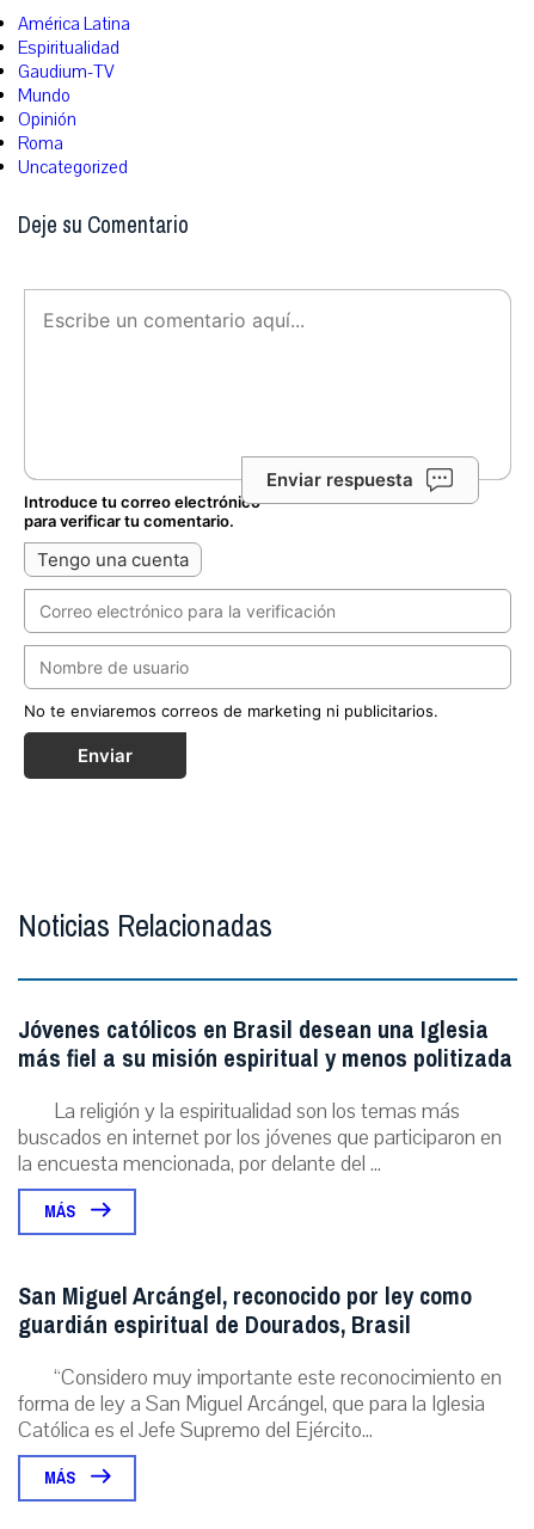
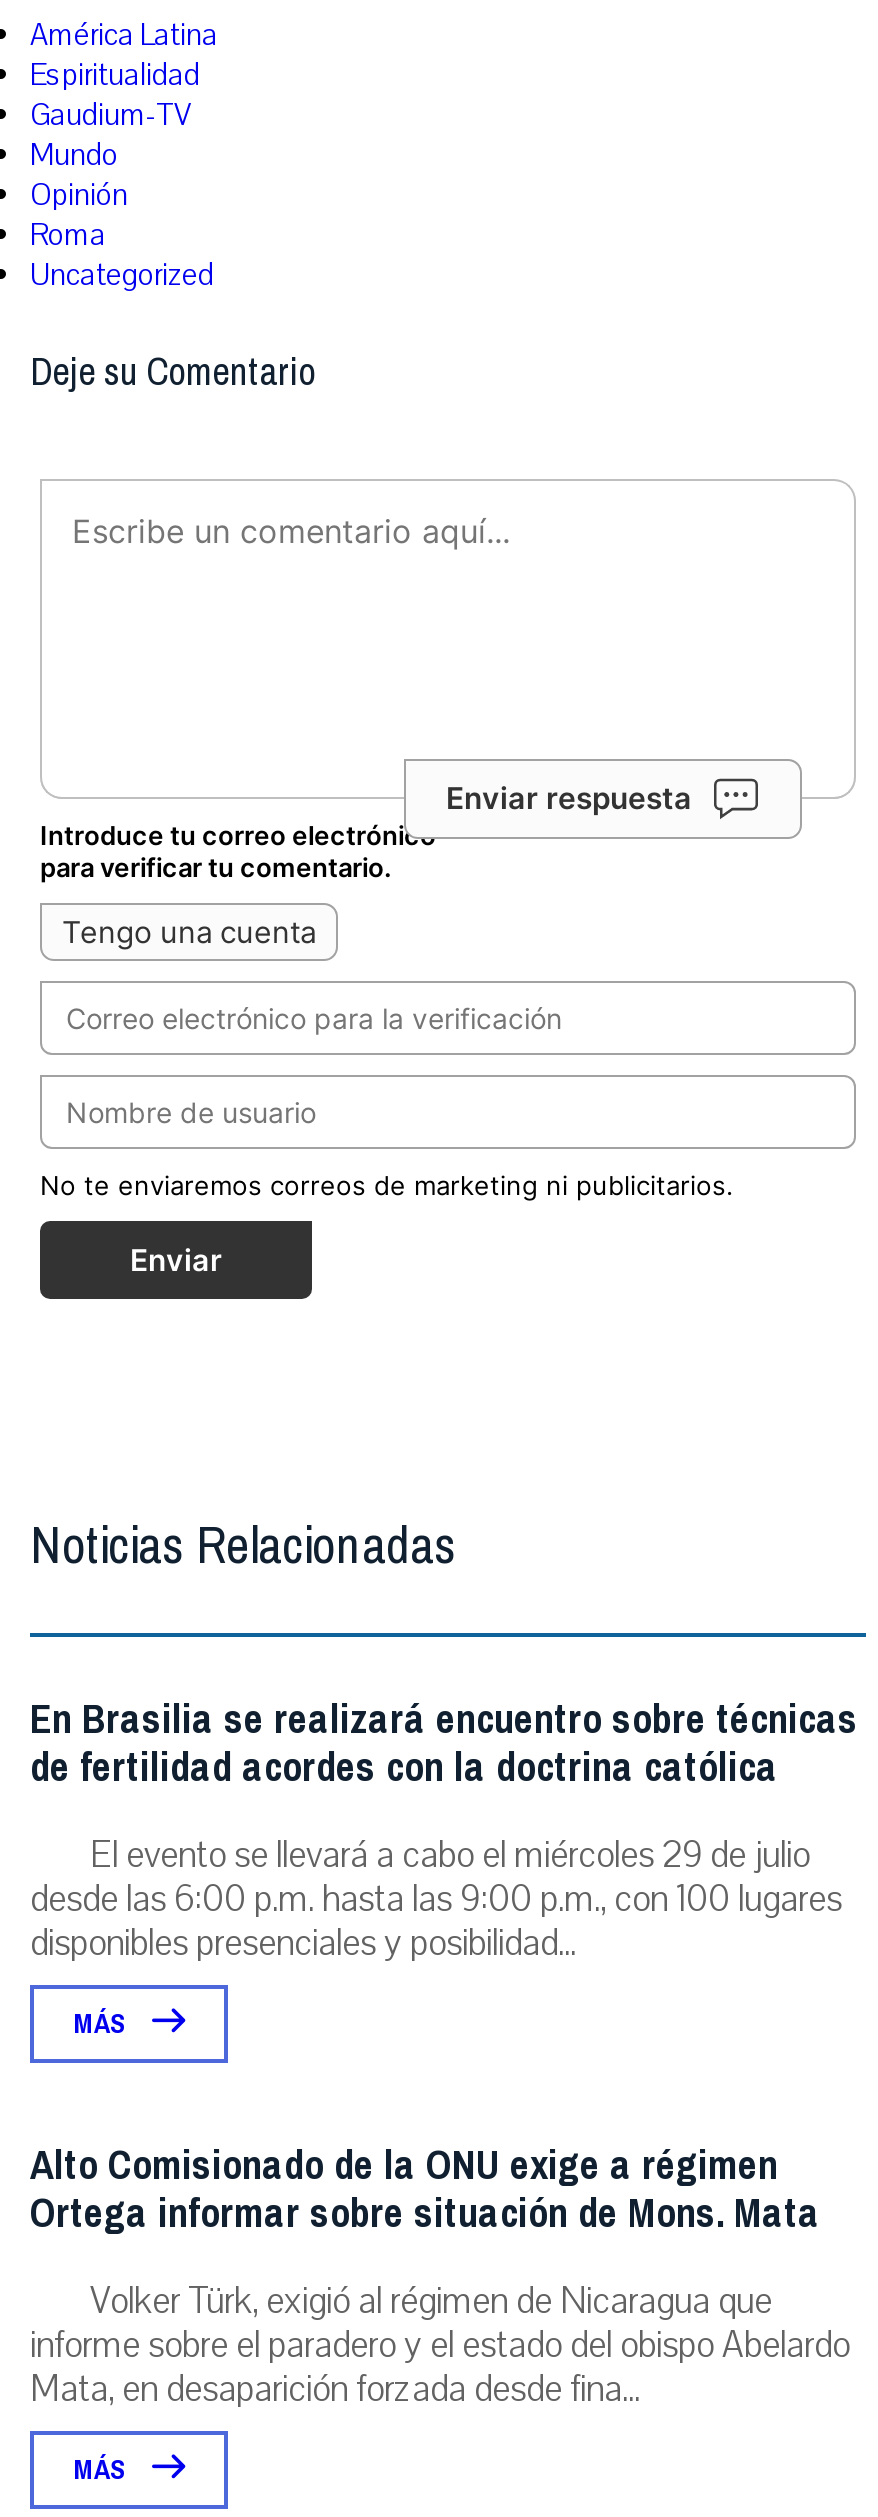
[18,1009,512,1178] Jóvenes católicos en Brasil desean una Iglesia | más fiel a su misión espiritual y menos politizada | La religión y la espiritualidad son los temas más | buscados en internet por los jóvenes que participaron en | la encuesta mencionada, por delante del ... -> [30,1684,858,1968] En Brasilia se realizará encuentro sobre técnicas | de fertilidad acordes con la doctrina católica | El evento se llevará a cabo el miércoles 29 de julio | desde las 6:00 p.m. hasta las 9:00 p.m., con 100 lugares | disponibles presenciales y posibilidad...
[18,1275,502,1445] San Miguel Arcángel, reconocido por ley como | guardián espiritual de Dourados, Brasil | “Considero muy importante este reconocimiento en | forma de ley a San Miguel Arcángel, que para la Iglesia | Católica es el Jefe Supremo del Ejército... -> [30,2130,850,2414] Alto Comisionado de la ONU exige a régimen | Ortega informar sobre situación de Mons. Mata | Volker Türk, exigió al régimen de Nicaragua que | informe sobre el paradero y el estado del obispo Abelardo | Mata, en desaparición forzada desde fina...

